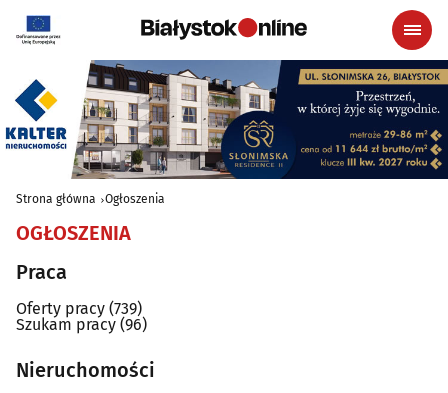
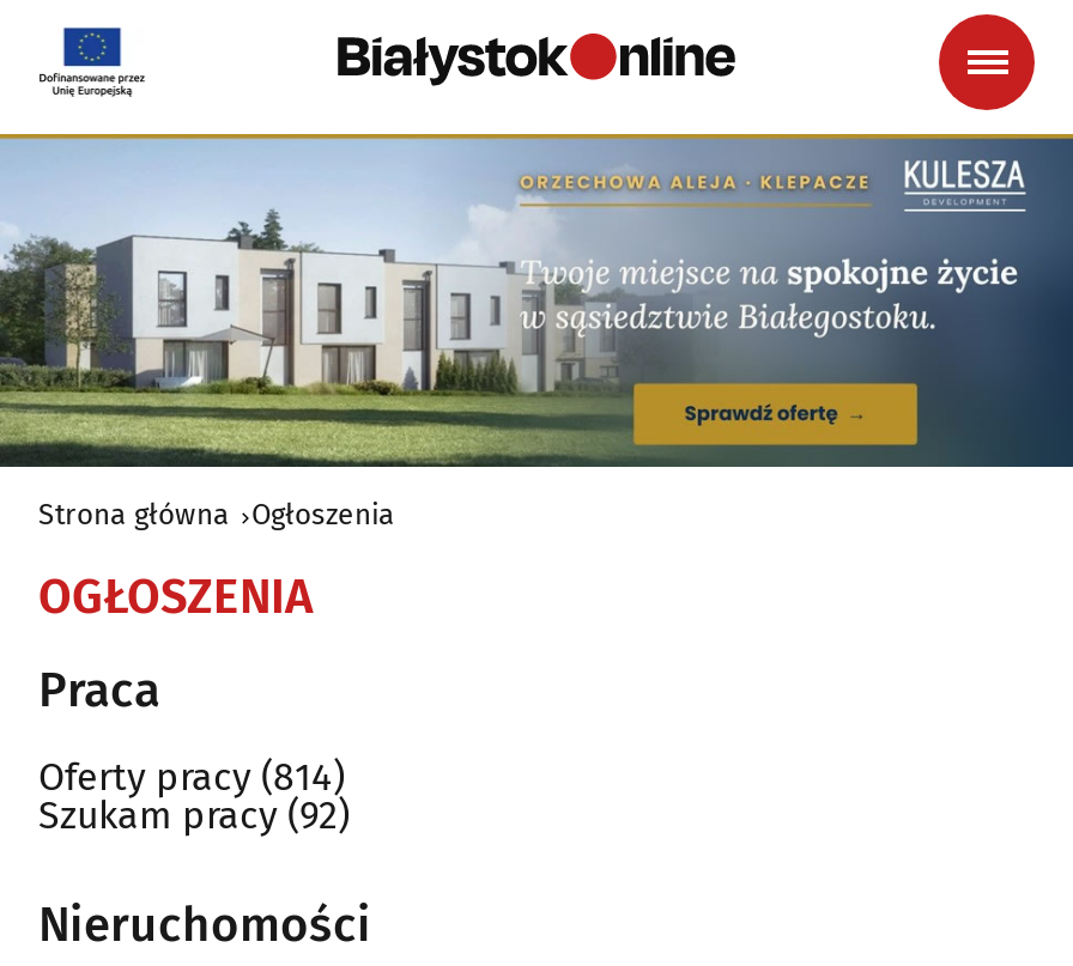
[3,59,445,180] [image] -> [7,132,1066,469] [image]
[16,299,142,318] Oferty pracy (739) -> [38,753,345,798] Oferty pracy (814)
[16,315,147,334] Szukam pracy(96) -> [38,791,350,837] Szukam pracy(92)

